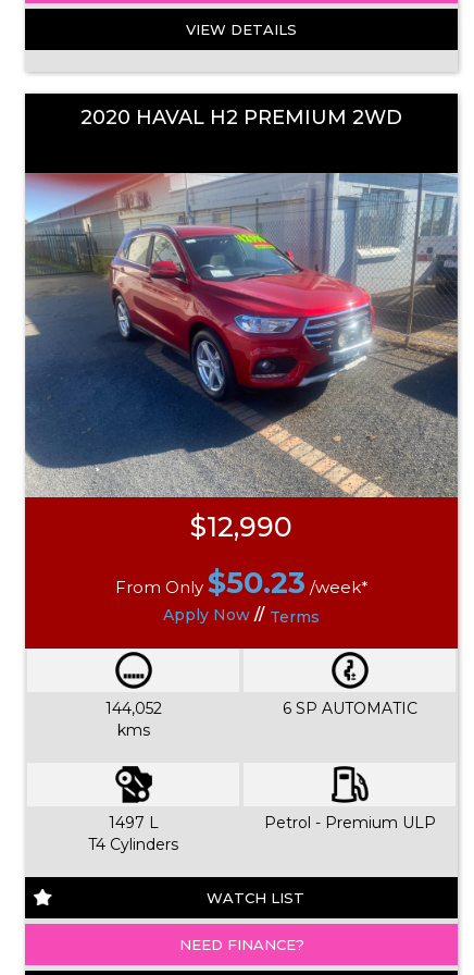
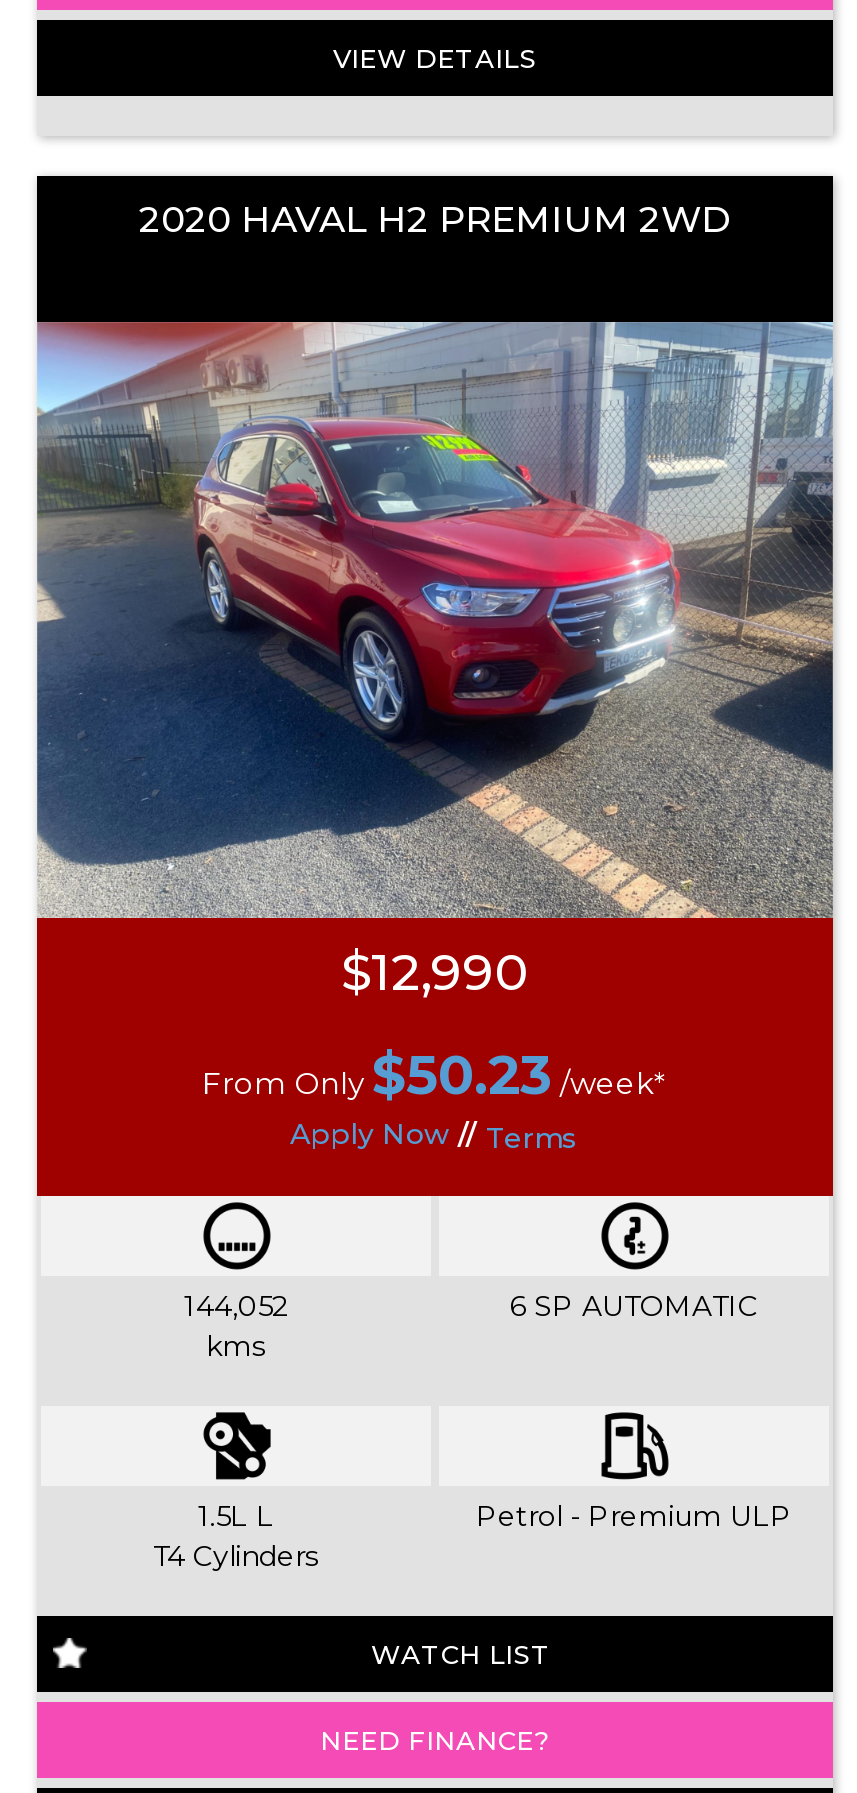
[108,812,158,832] 1497 L -> [198,1497,274,1533] 1.5L L

